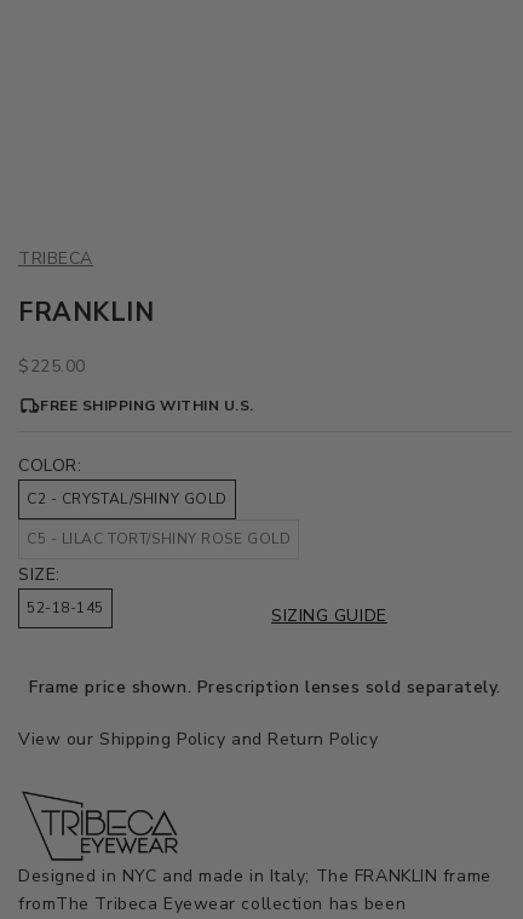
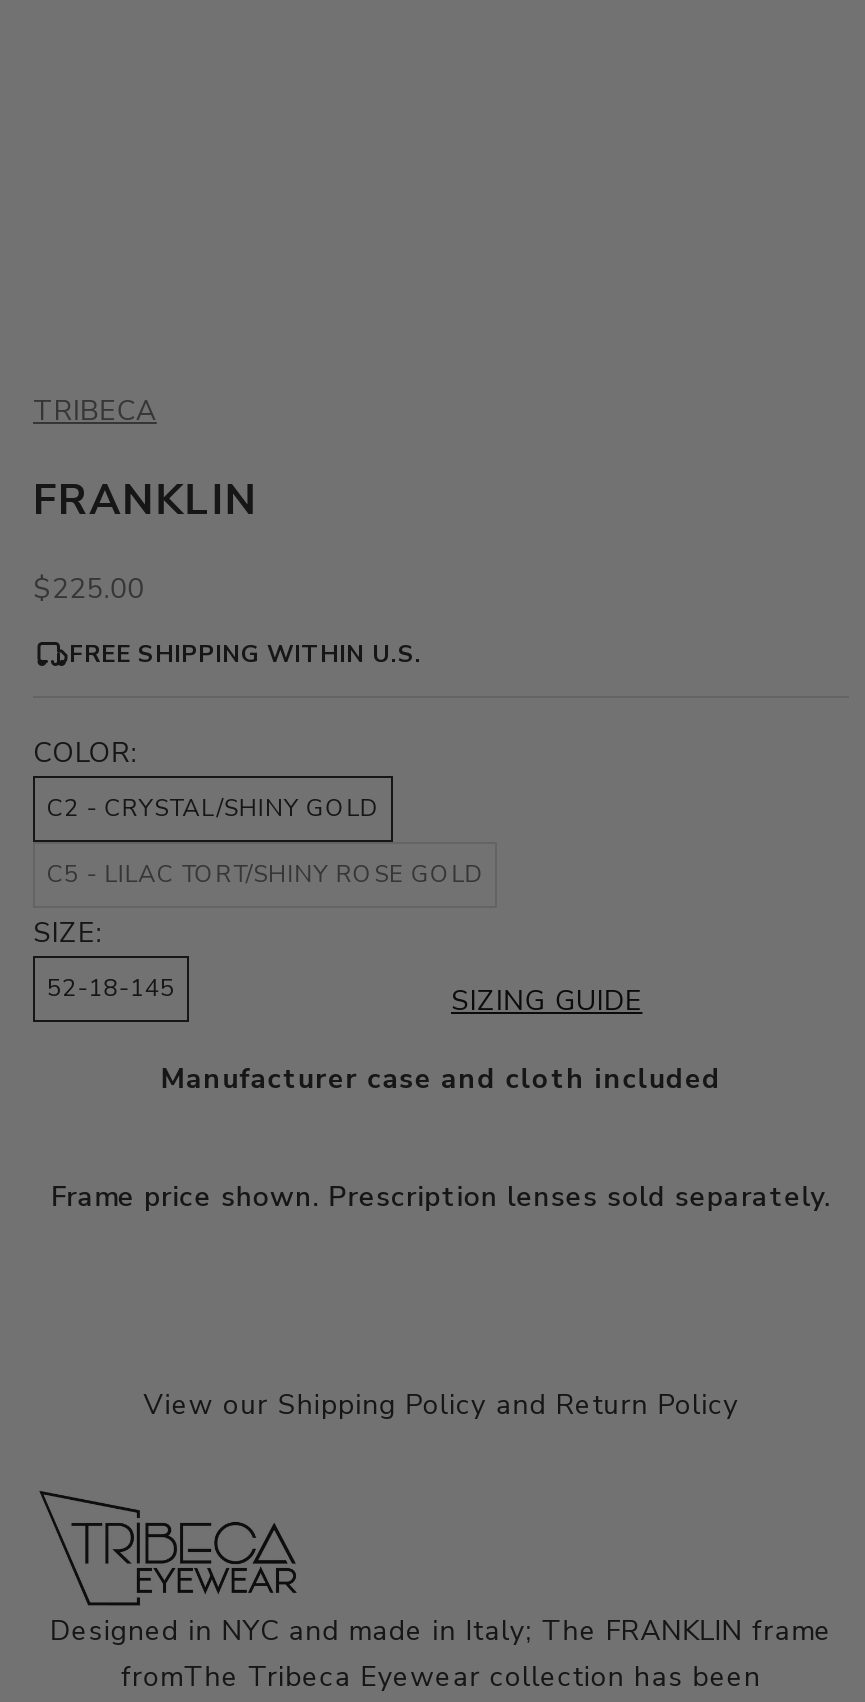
none -> [161,1060,721,1098] Manufacturer case and cloth included

